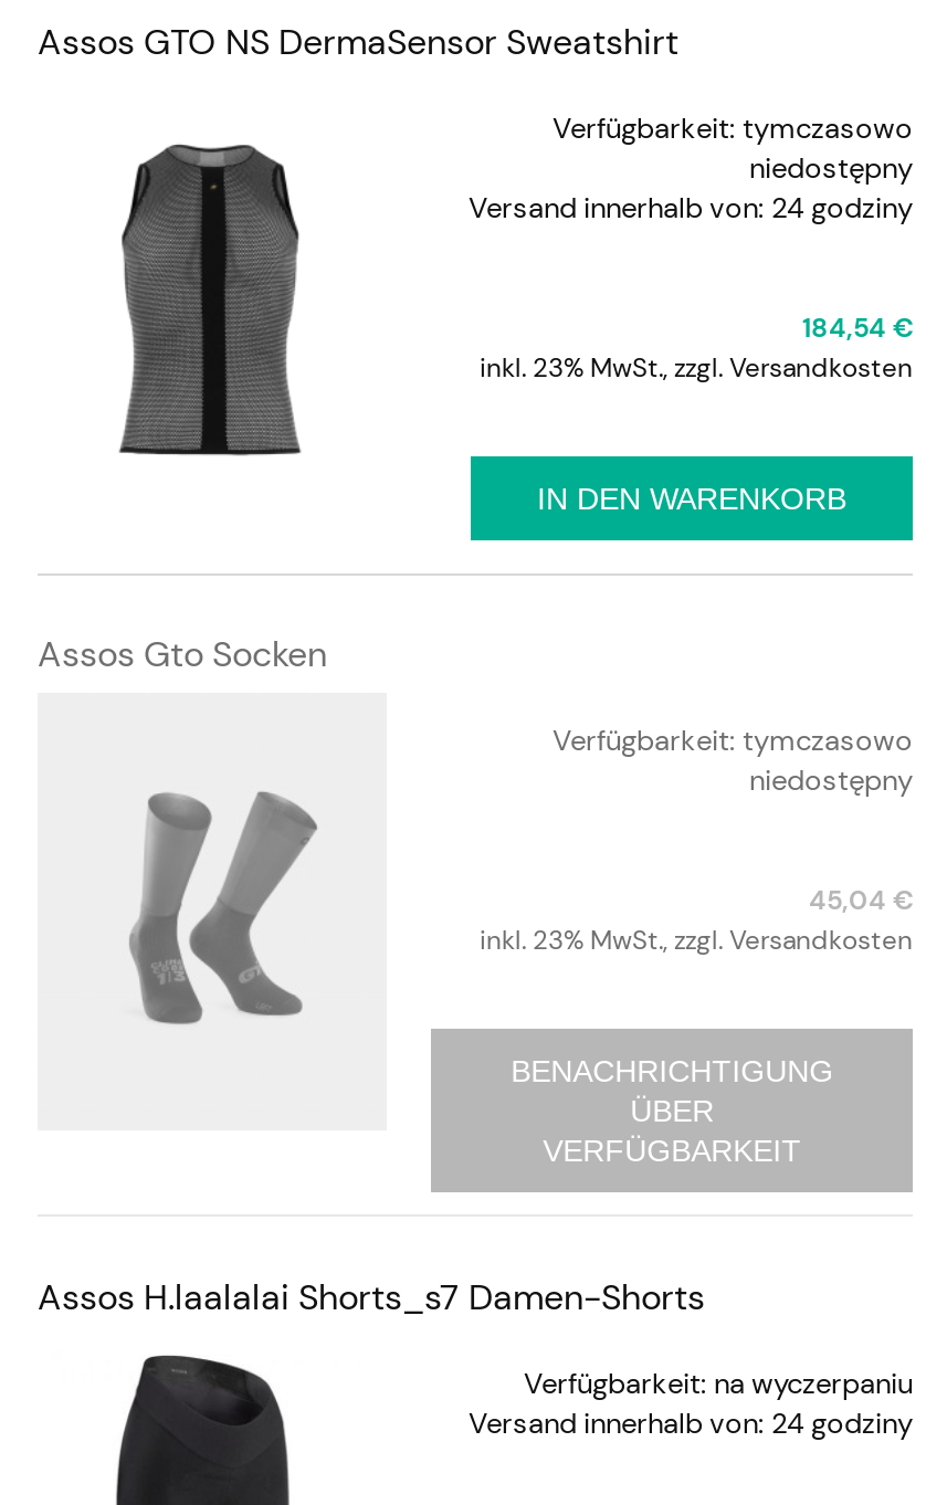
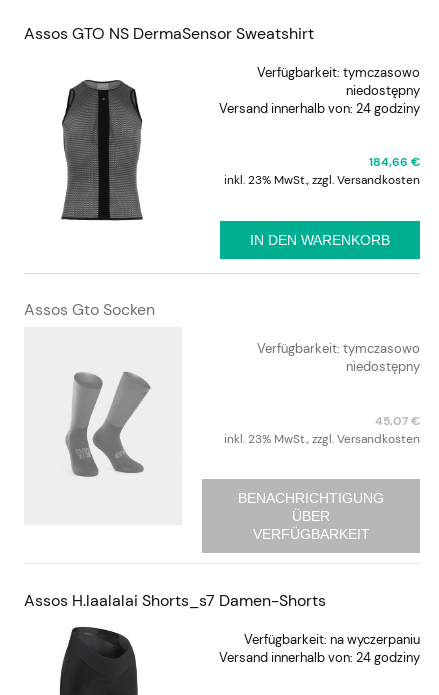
[802,310,913,345] 184,54 € -> [369,154,420,170] 184,66 €
[809,882,913,917] 45,04 € -> [375,413,420,429] 45,07 €

